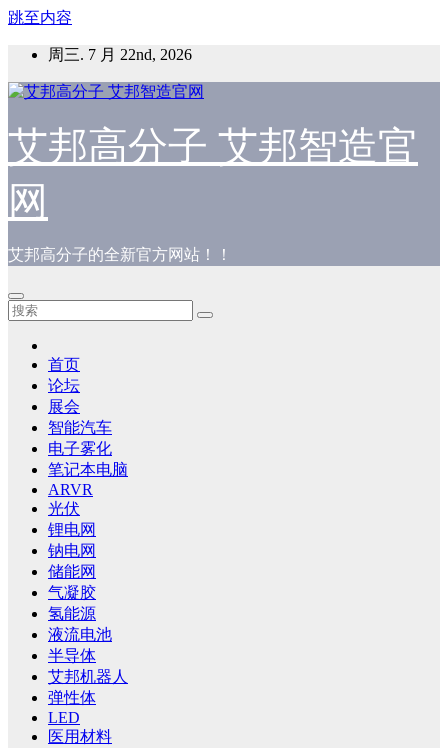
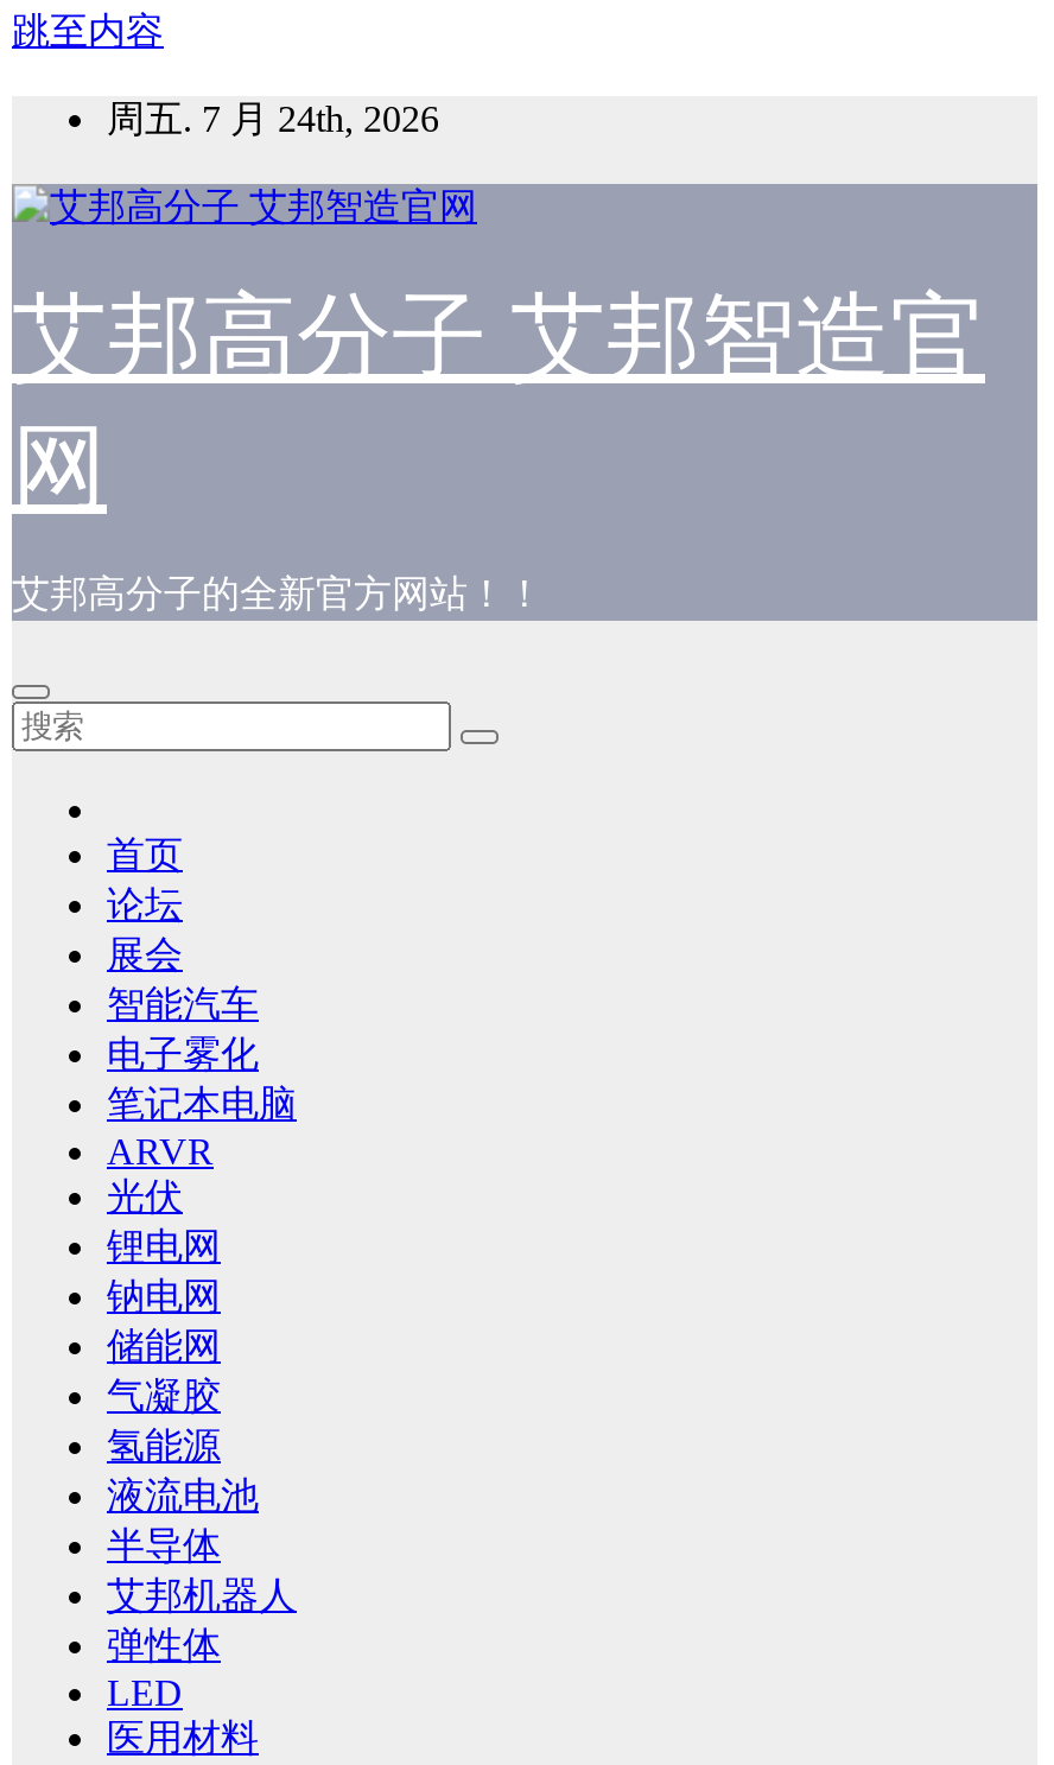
[48,46,192,63] 周三. 7 月 22nd, 2026 -> [107,99,439,139] 周五. 7 月 24th, 2026

